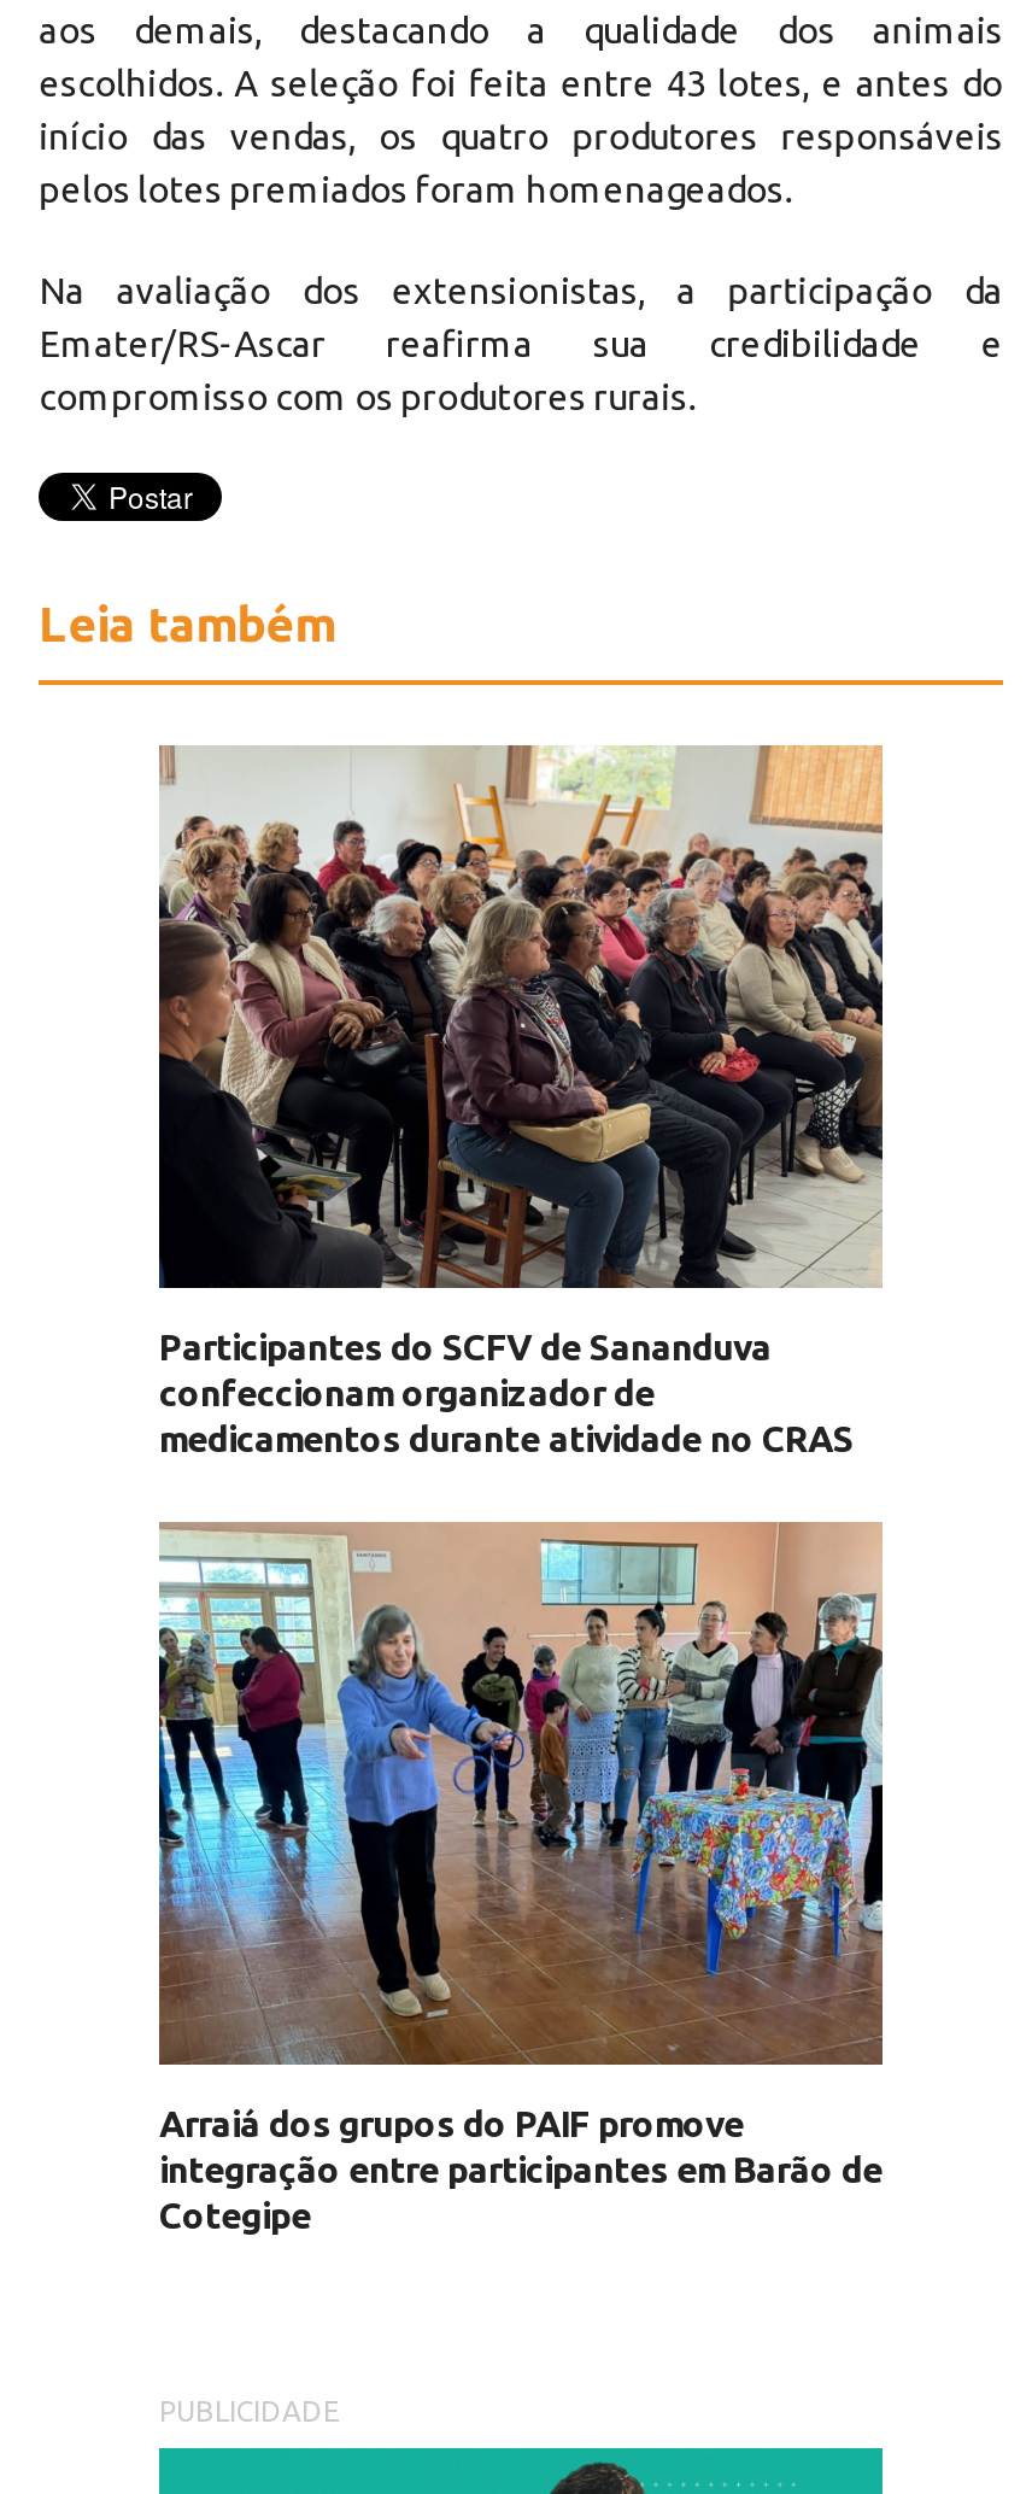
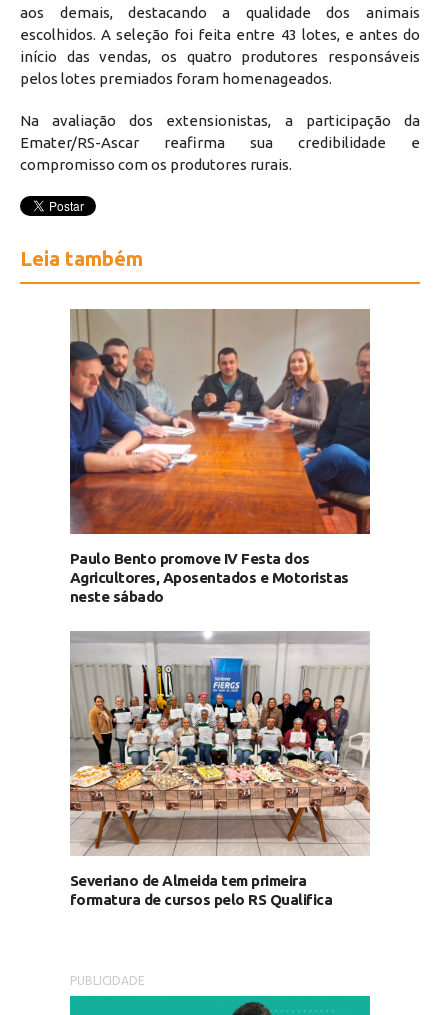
[157,745,885,1459] [image] | Participantes do SCFV de Sananduva | confeccionam organizador de | medicamentos durante atividade no CRAS -> [69,308,371,605] [image] | Paulo Bento promove IV Festa dos | Agricultores, Aposentados e Motoristas | neste sábado
[157,1520,883,2236] [image] | Arraiá dos grupos do PAIF promove | integração entre participantes em Barão de | Cotegipe -> [69,631,370,908] [image] | Severiano de Almeida tem primeira | formatura de cursos pelo RS Qualifica

